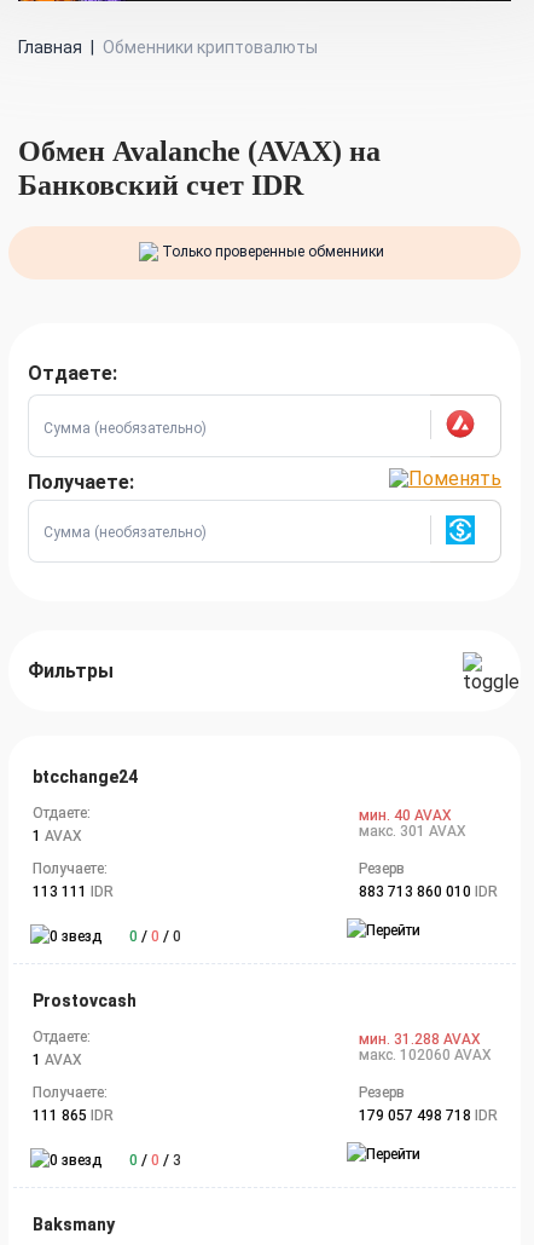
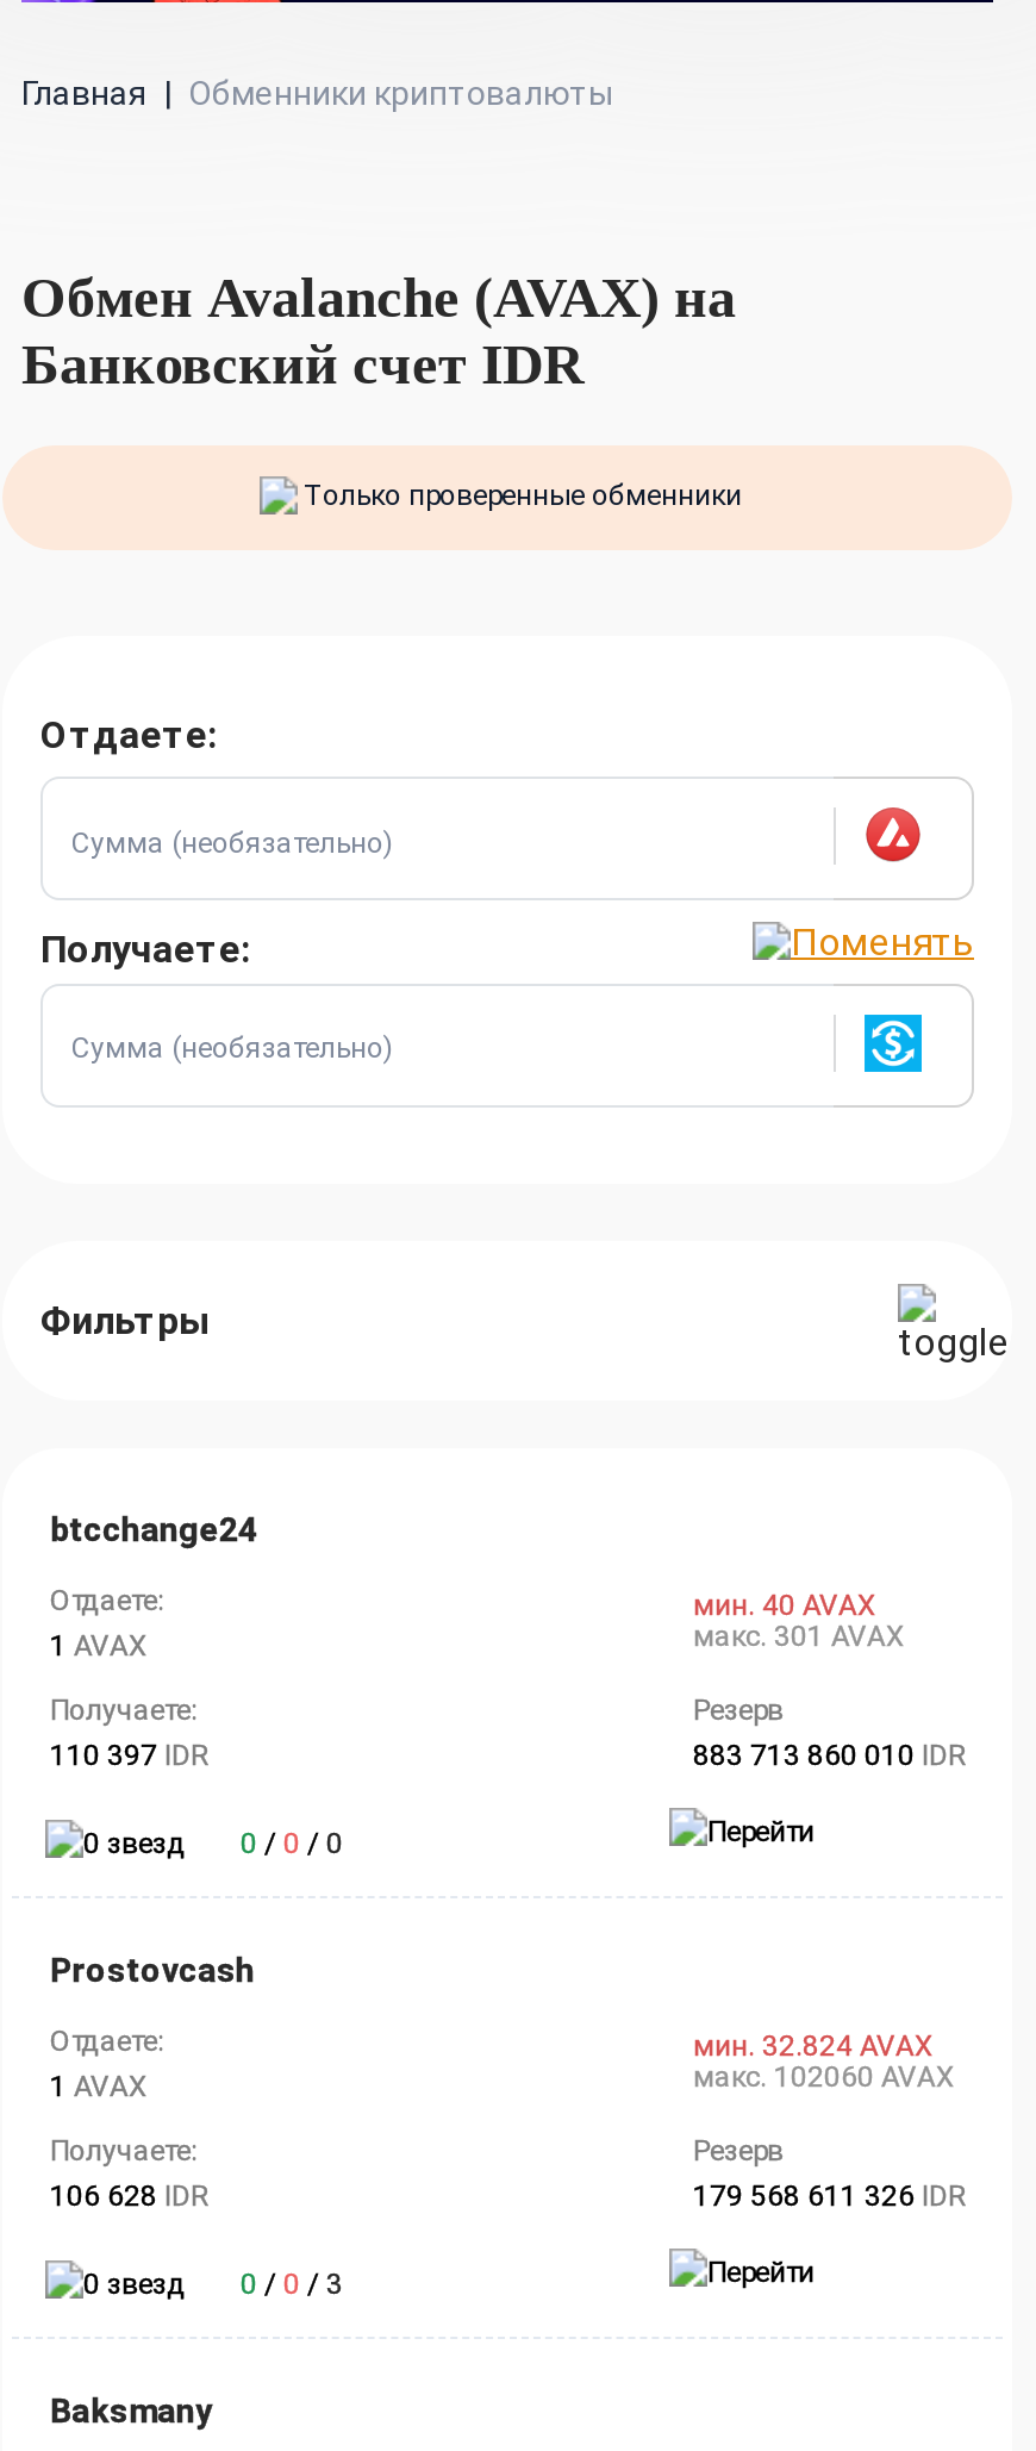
[33,883,114,900] 113 111 IDR -> [50,1738,210,1772] 110 397 IDR
[359,1031,481,1048] мин. 31.288 AVAX -> [693,2029,934,2062] мин. 32.824 AVAX
[33,1107,114,1124] 111 865 IDR -> [50,2179,210,2212] 106 628 IDR
[359,1107,498,1124] 179 057 498 718 IDR -> [693,2179,967,2212] 179 568 611 326 IDR

